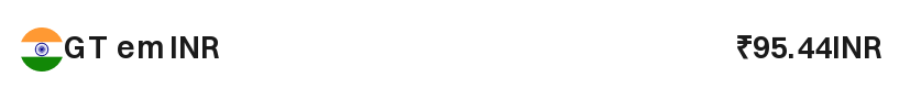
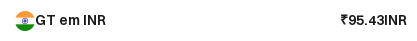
[735,28,882,67] ₹95.44INR -> [340,11,407,29] ₹95.43INR

